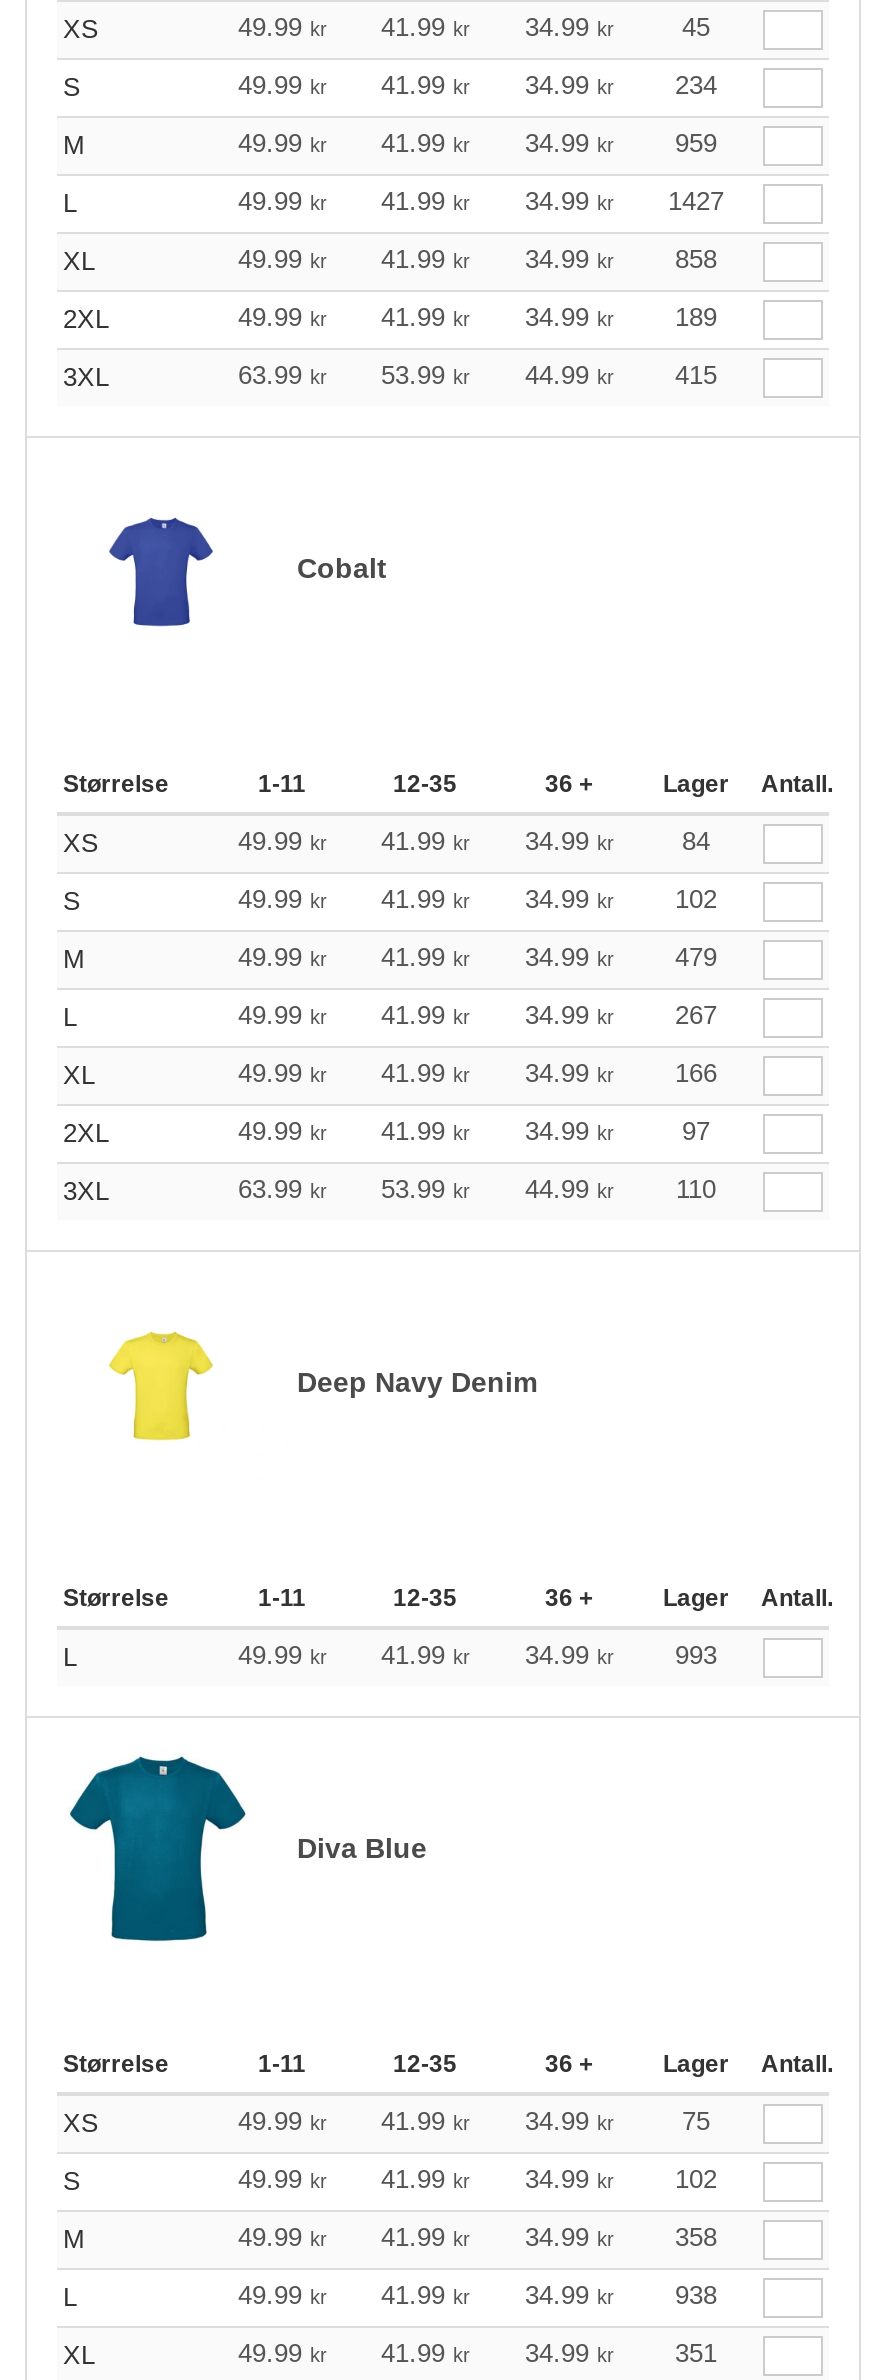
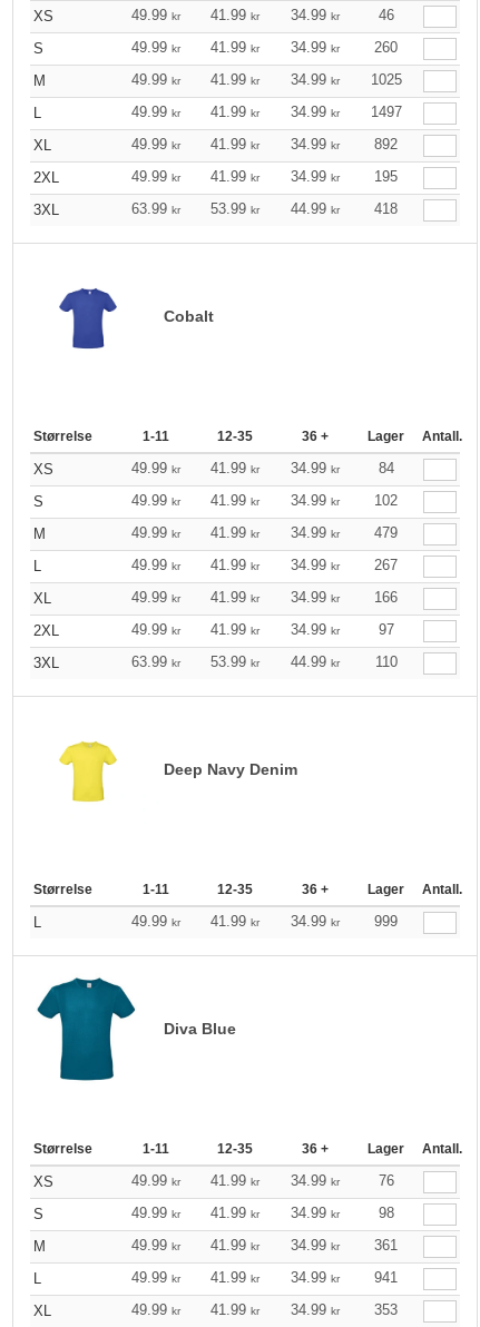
[682,13,710,43] 45 -> [378,7,394,24] 46
[675,71,717,101] 234 -> [374,39,398,56] 260
[675,129,717,159] 959 -> [370,72,401,88] 1025
[238,187,724,217] 49.99 kr 41.99 kr 34.99 kr 1427 -> [131,104,401,121] 49.99 kr 41.99 kr 34.99 kr 1497
[675,245,717,275] 858 -> [374,136,398,153] 892
[675,303,717,333] 189 -> [374,168,398,185] 195
[675,361,717,391] 415 -> [374,201,398,217] 418
[675,1641,717,1671] 993 -> [374,913,398,930] 999
[682,2107,710,2137] 75 -> [378,1173,394,1189] 76
[675,2165,717,2195] 102 -> [378,1205,394,1222] 98
[675,2223,717,2253] 358 -> [374,1237,398,1254] 361
[675,2281,717,2311] 938 -> [374,1269,398,1286] 941
[675,2339,717,2369] 351 -> [374,1302,398,1318] 353

